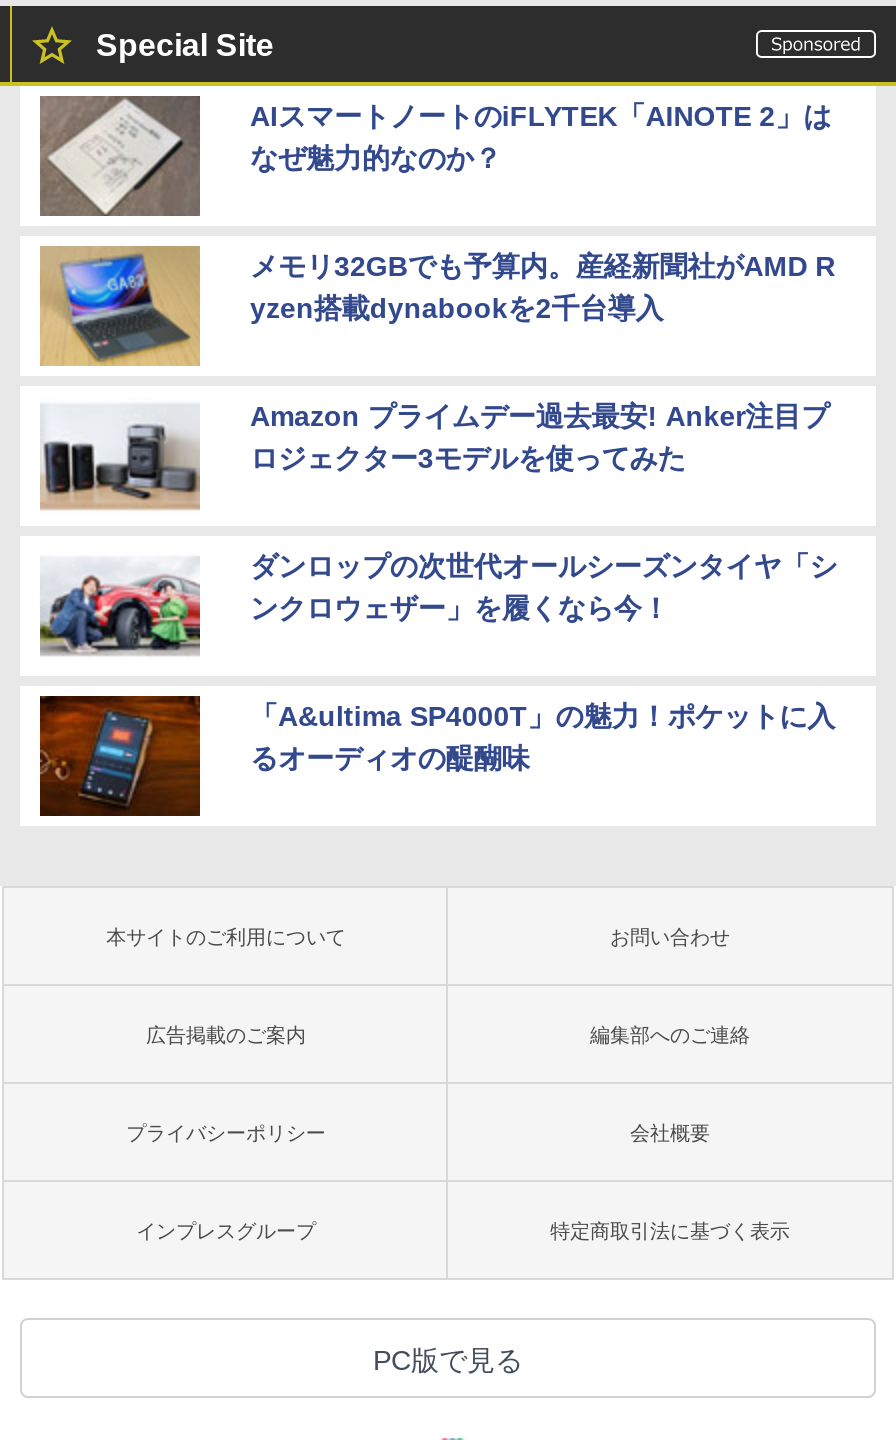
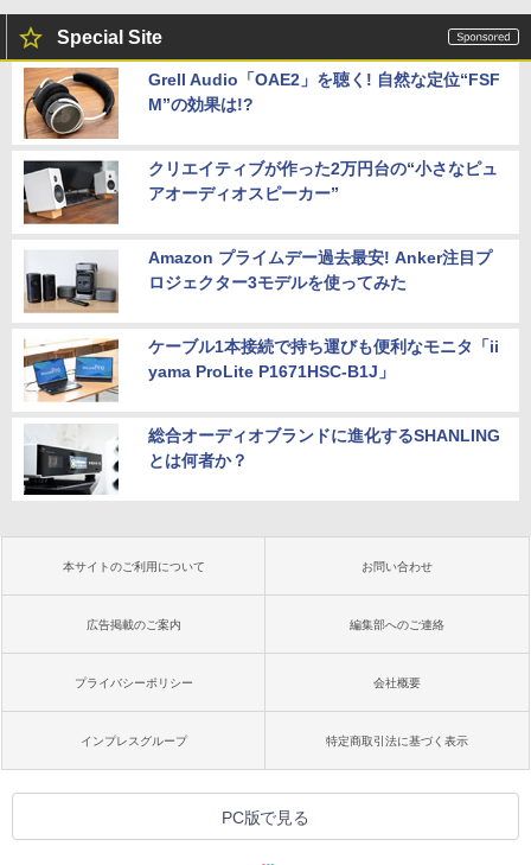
[40,94,831,216] [image] | AIスマートノートのiFLYTEK「AINOTE 2」は | なぜ魅力的なのか？ -> [24,66,500,139] [image] | Grell Audio「OAE2」を聴く! 自然な定位“FSF | M”の効果は!?
[40,244,835,368] [image] | メモリ32GBでも予算内。産経新聞社がAMD R | yzen搭載dynabookを2千台導入 -> [23,157,497,228] [image] | クリエイティブが作った2万円台の“小さなピュ | アオーディオスピーカー”
[38,551,837,660] [image] | ダンロップの次世代オールシーズンタイヤ「シ | ンクロウェザー」を履くなら今！ -> [23,337,499,403] [image] | ケーブル1本接続で持ち運びも便利なモニタ「ii | yama ProLite P1671HSC-B1J」
[38,694,835,818] [image] | 「A&ultima SP4000T」の魅力！ポケットに入 | るオーディオの醍醐味 -> [23,424,500,495] [image] | 総合オーディオブランドに進化するSHANLING | とは何者か？

